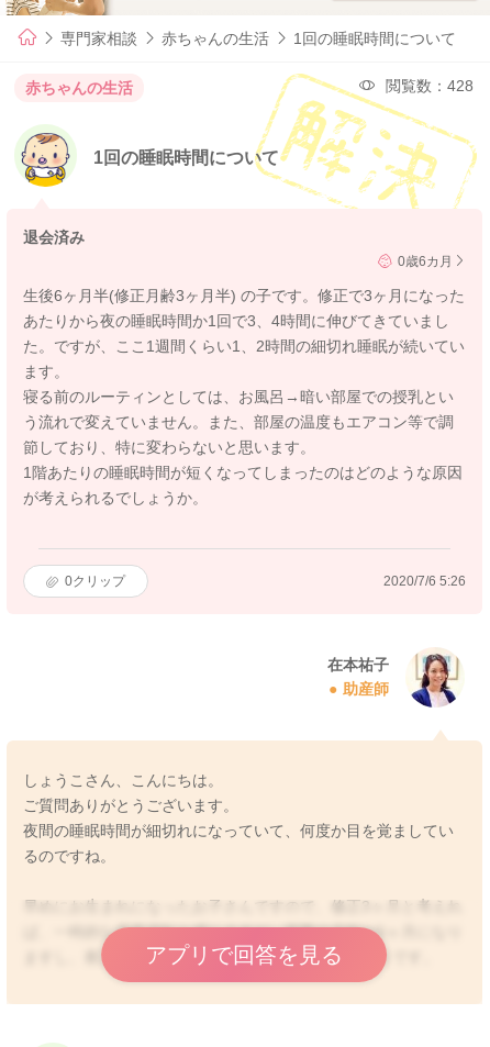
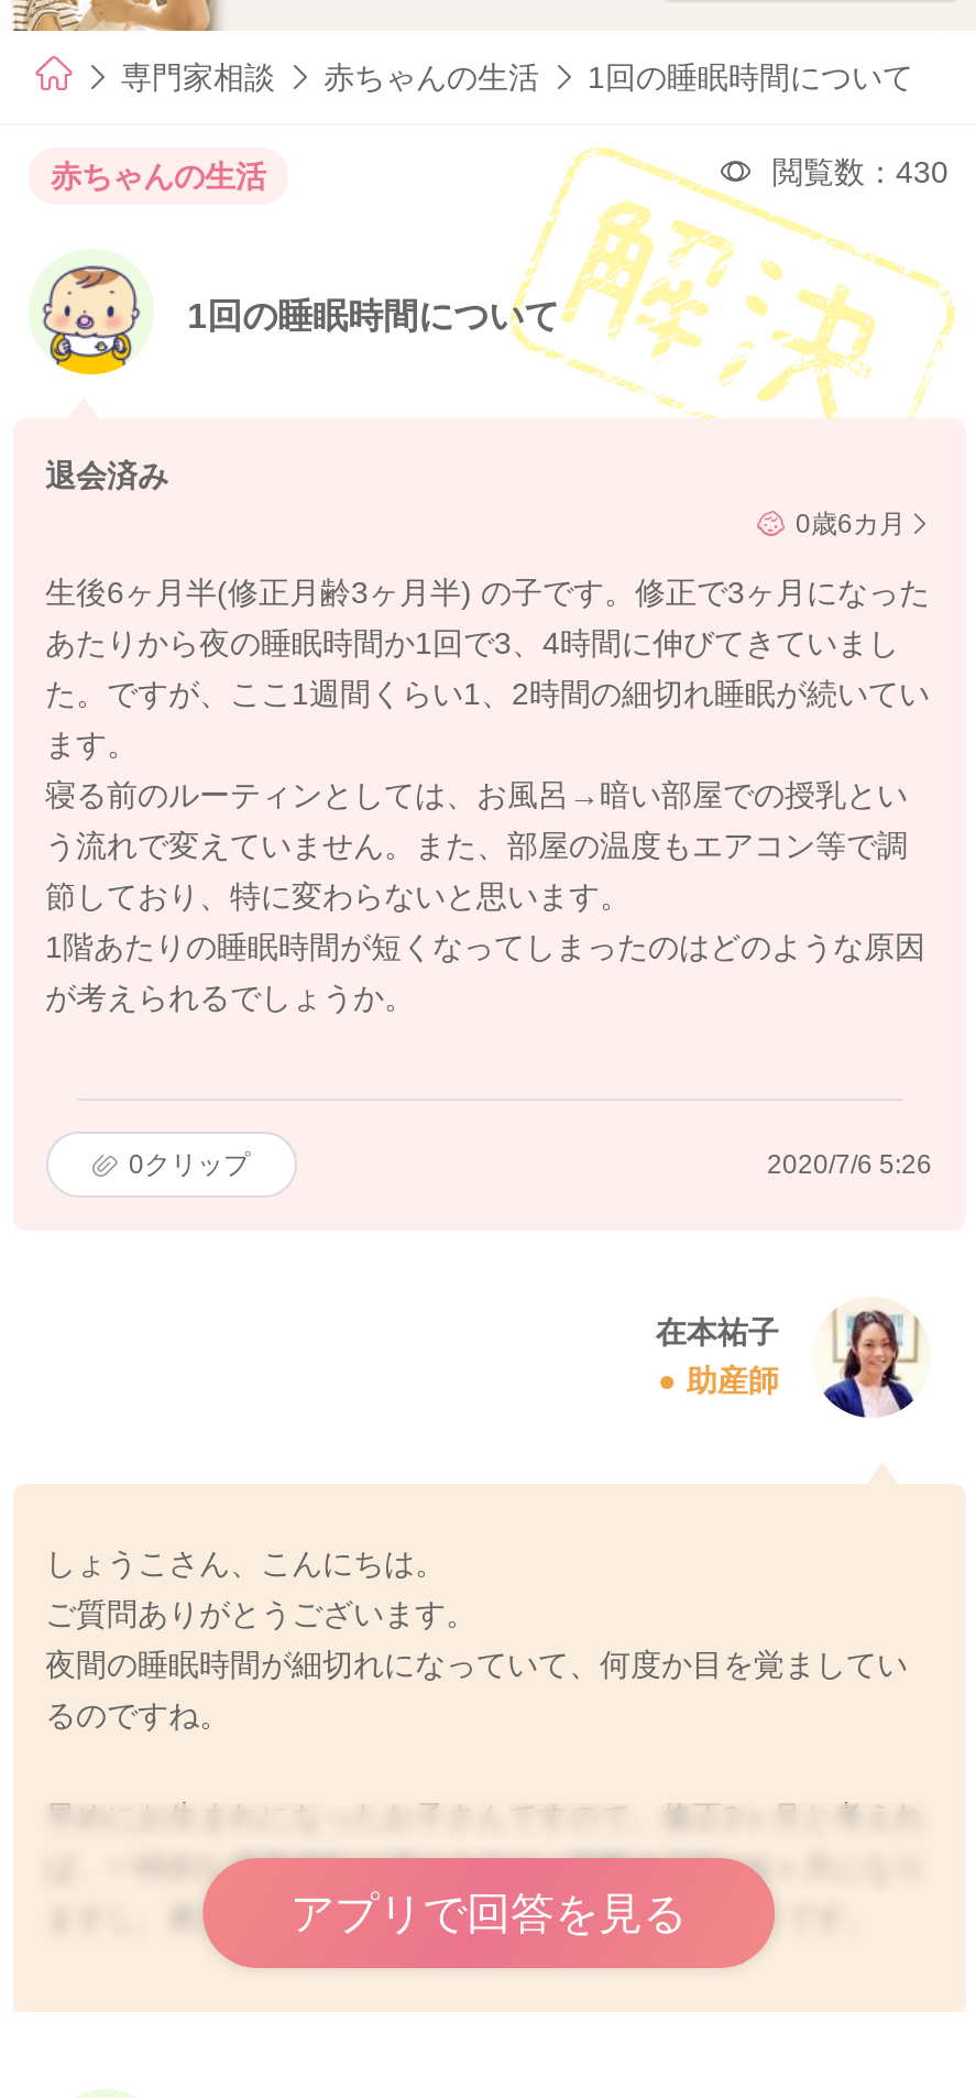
[386,77,474,94] 閲覧数：428 -> [772,154,948,189] 閲覧数：430

